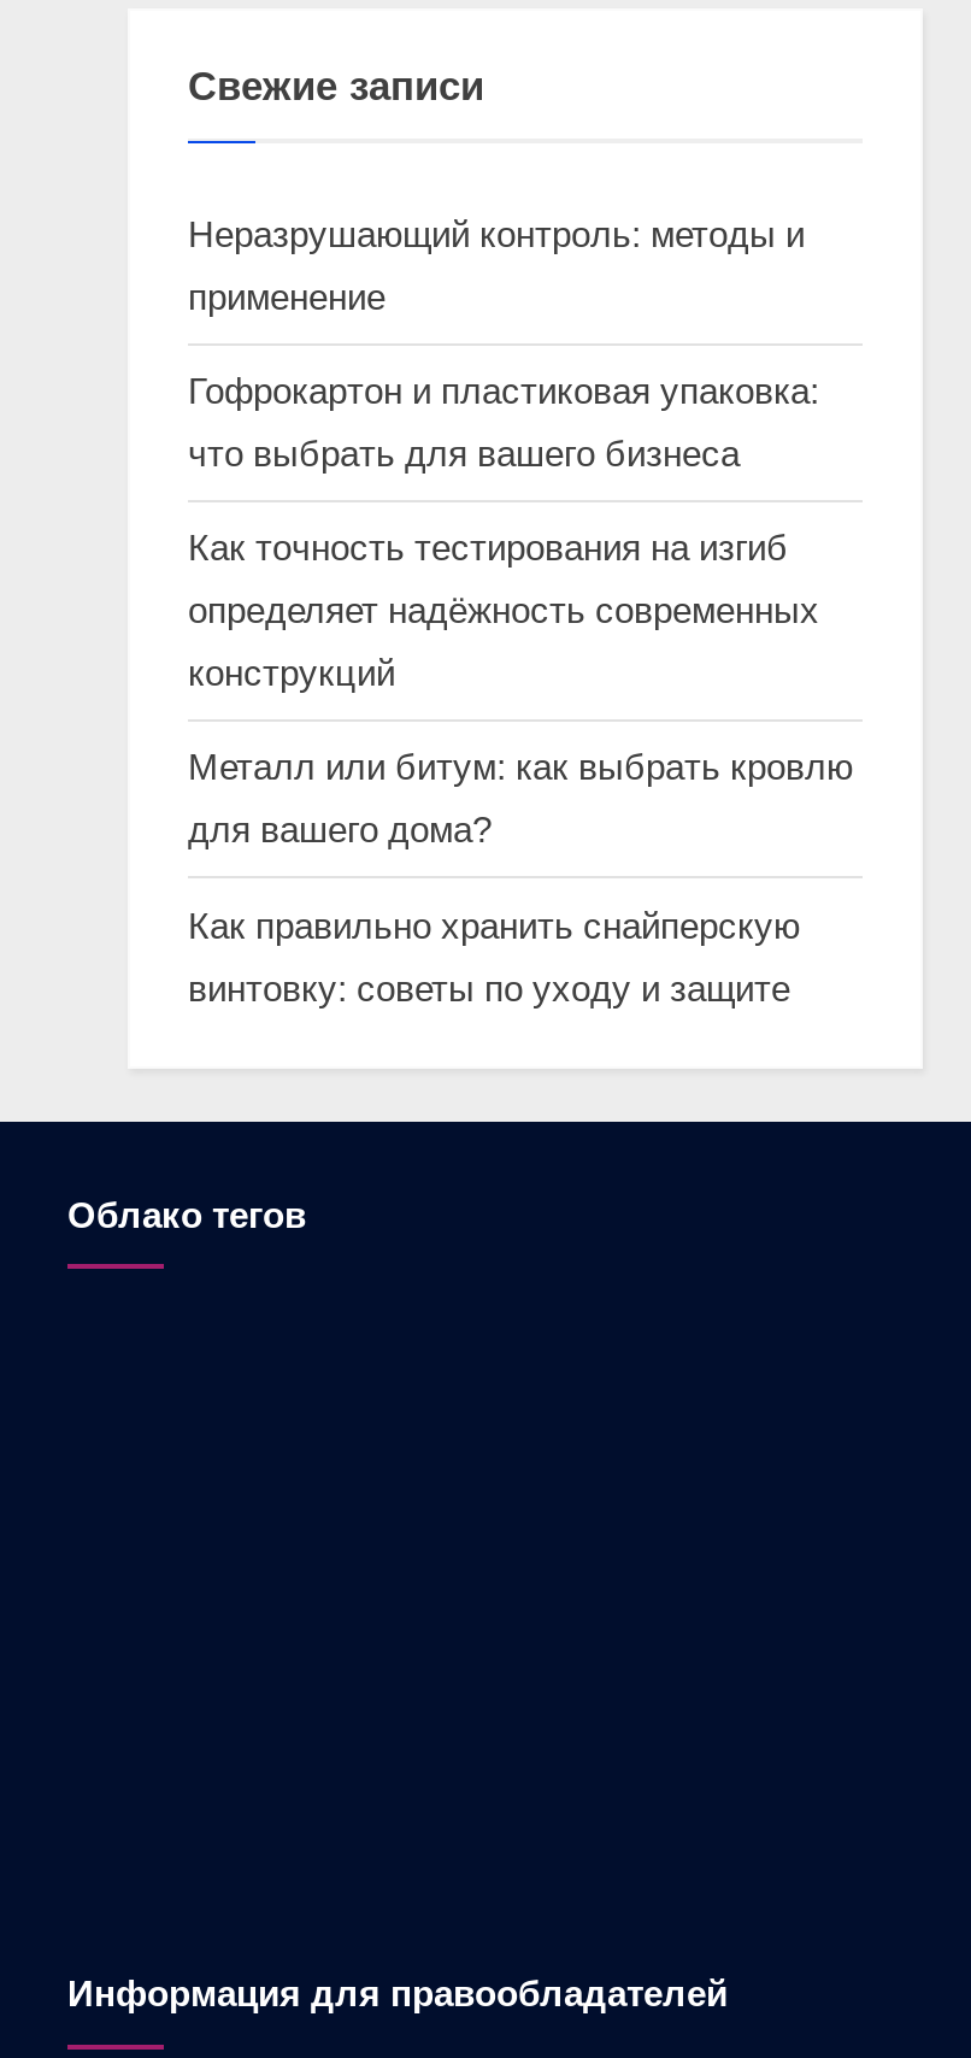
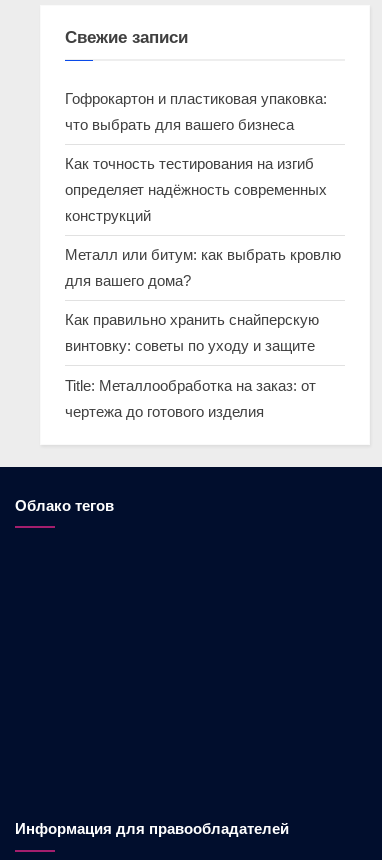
[188,213,805,317] Неразрушающий контроль: методы и | применение -> none
moved [188,370,853,1007] -> [65,90,341,354]: Гофрокартон и пластиковая упаковка: | что выбрать для вашего бизнеса | Как точность тестирования на изгиб | ... | Как правильно хранить снайперскую | винтовку: советы по уходу и защите
none -> [65,376,316,419] Title: Металлообработка на заказ: от | чертежа до готового изделия

